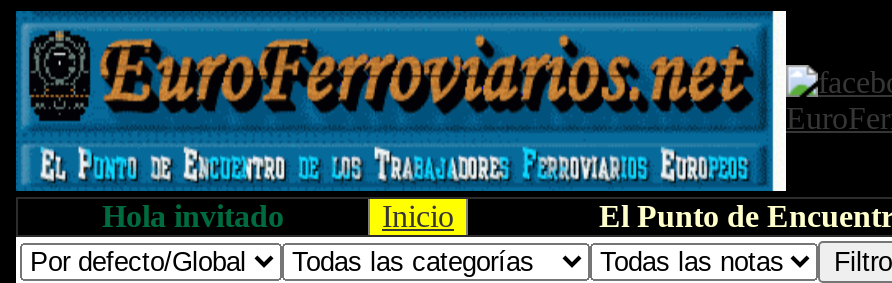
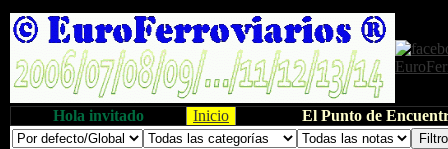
[14,9,776,193] [image] -> [9,12,389,104] [image]

